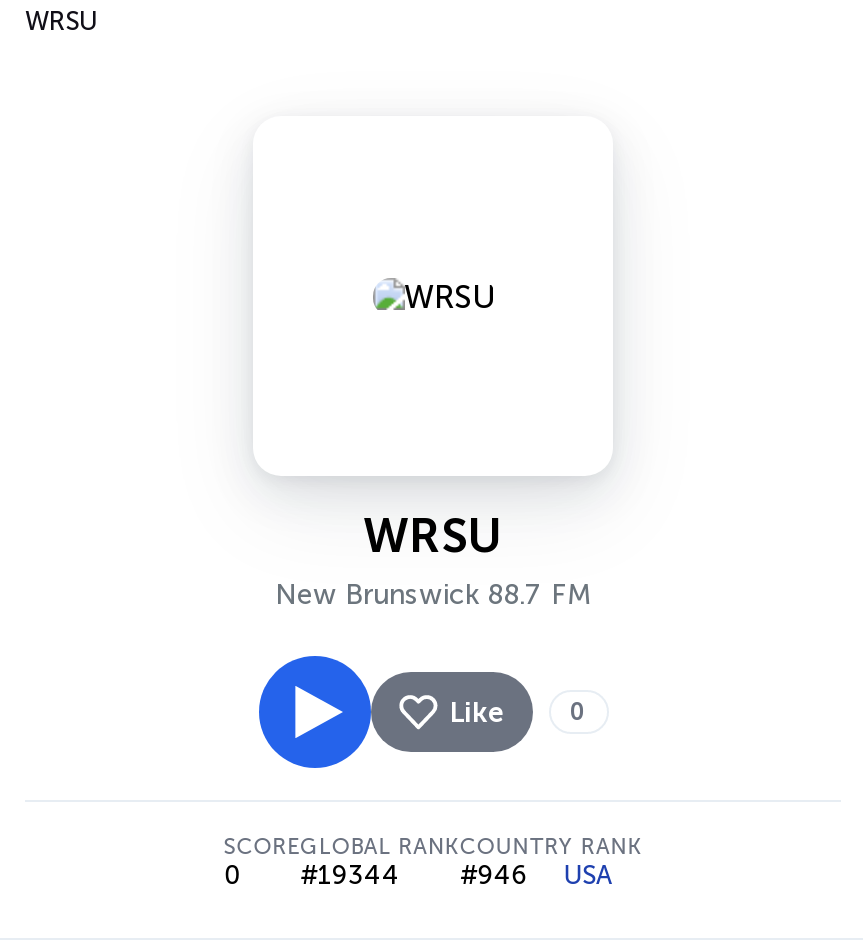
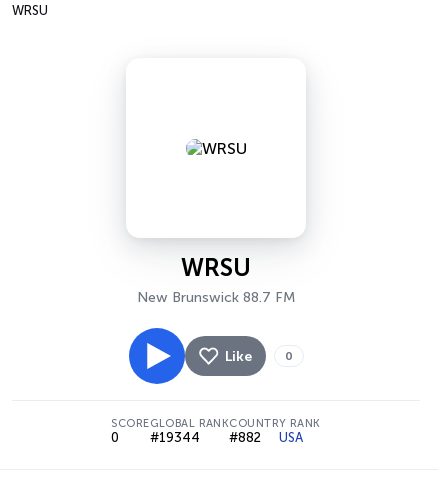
[300,860,612,890] #19344 #946 USA -> [149,430,303,445] #19344 #882 USA

